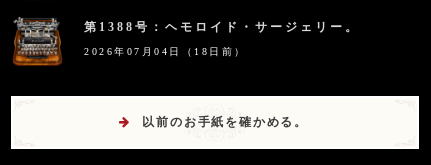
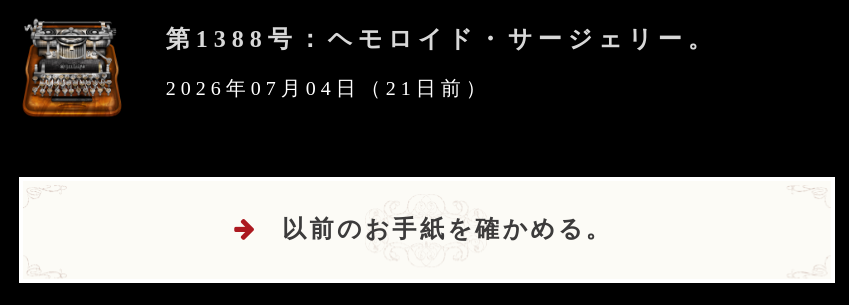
[84,46,247,57] 2026年07月04日（18日前） -> [166,78,491,100] 2026年07月04日（21日前）

